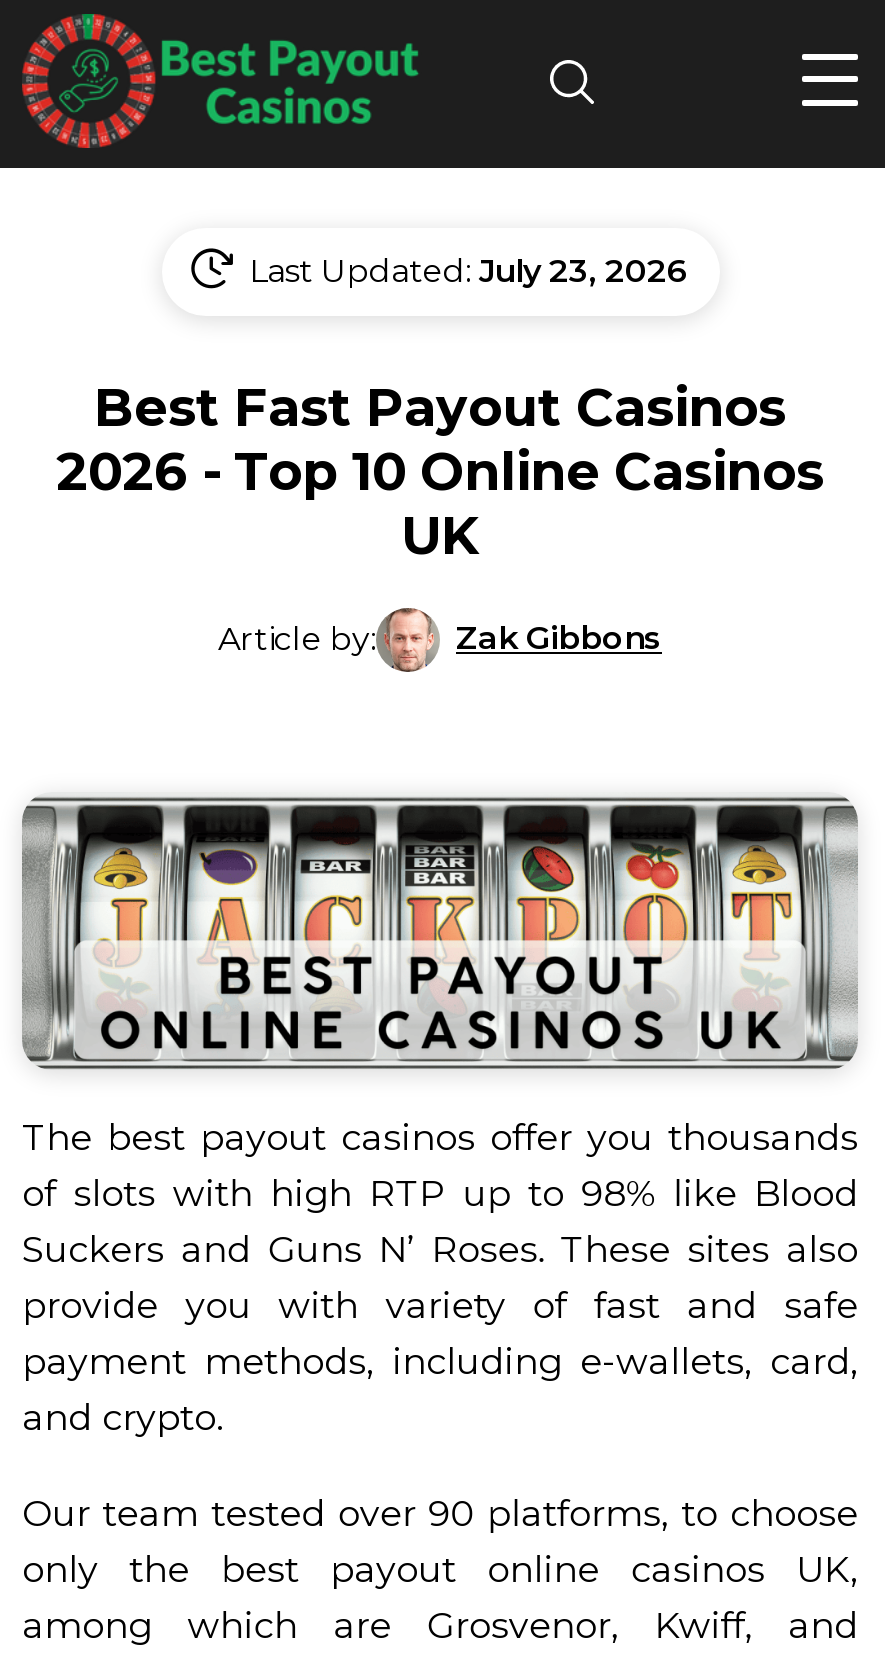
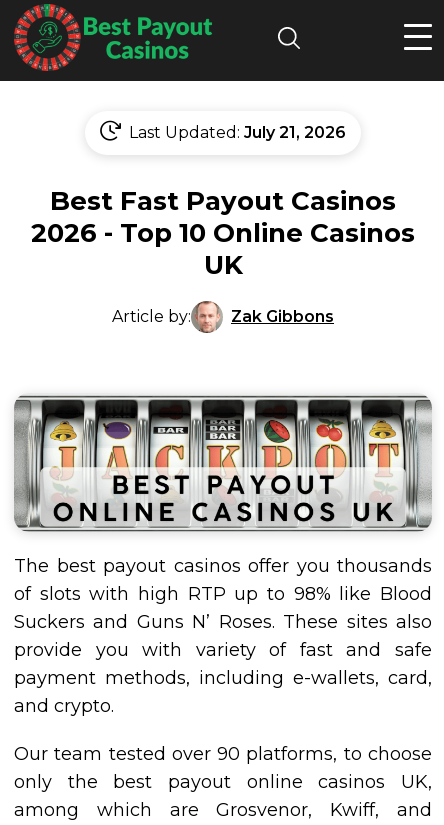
[241,251,689,289] Last Updated: July 23, 2026 -> [125,123,346,142] Last Updated: July 21, 2026

